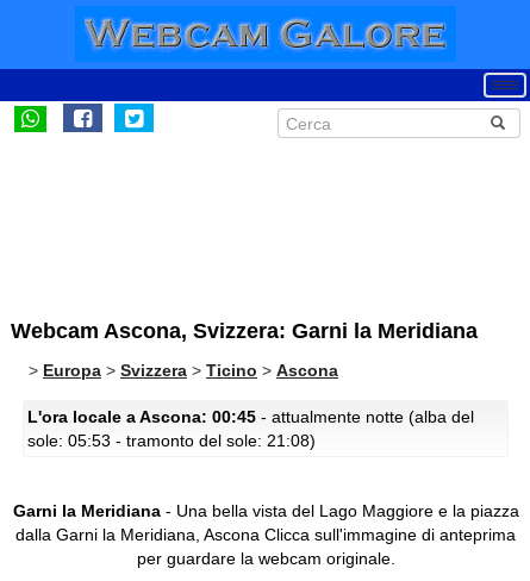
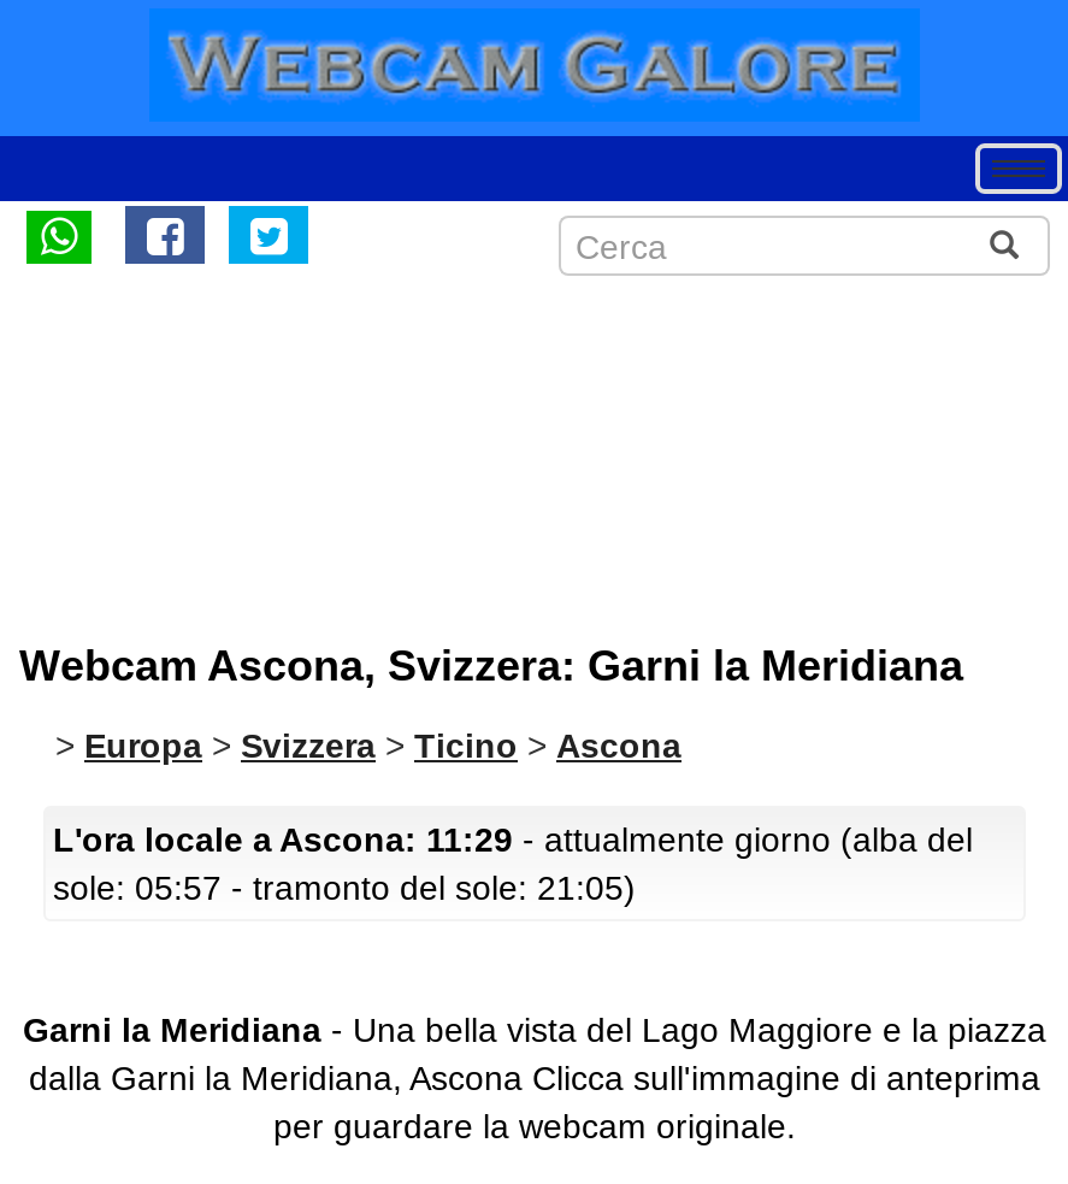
[27,407,474,426] L'ora locale a Ascona: 00:45 - attualmente notte (alba del -> [53,820,973,859] L'ora locale a Ascona: 11:29 - attualmente giorno (alba del
[27,431,316,450] sole: 05:53 - tramonto del sole: 21:08) -> [53,868,636,907] sole: 05:57 - tramonto del sole: 21:05)

